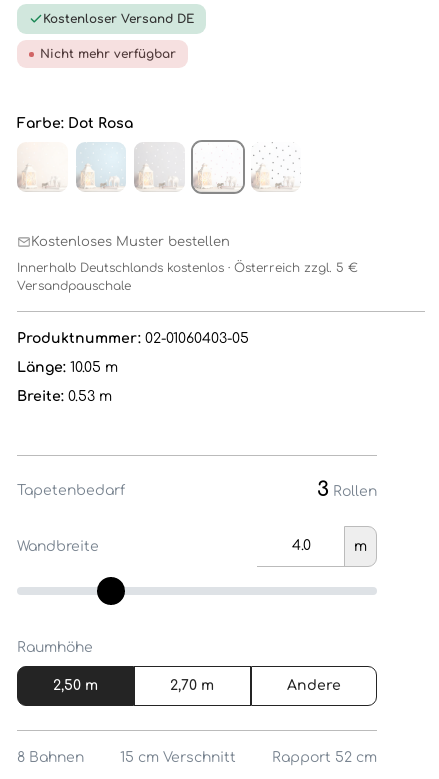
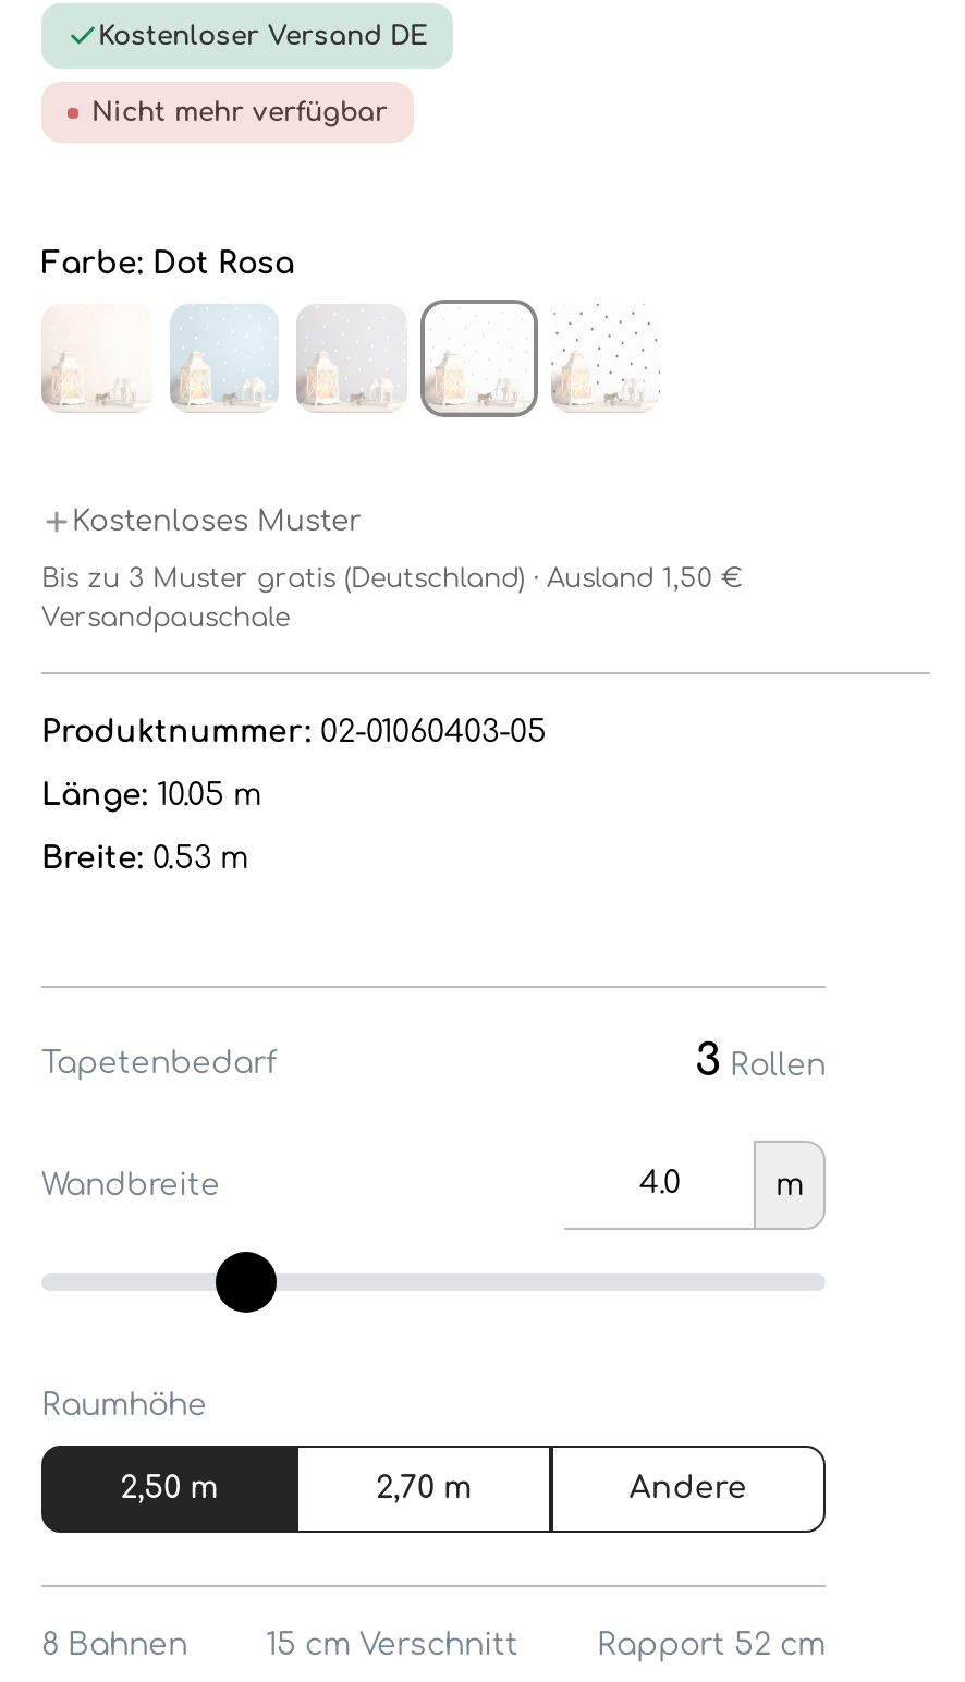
[31,234,230,249] Kostenloses Muster bestellen -> [72,505,362,537] Kostenloses Muster
[17,261,358,275] Innerhalb Deutschlands kostenlos · Österreich zzgl. 5 € -> [41,563,743,593] Bis zu 3 Muster gratis (Deutschland) · Ausland 1,50 €

